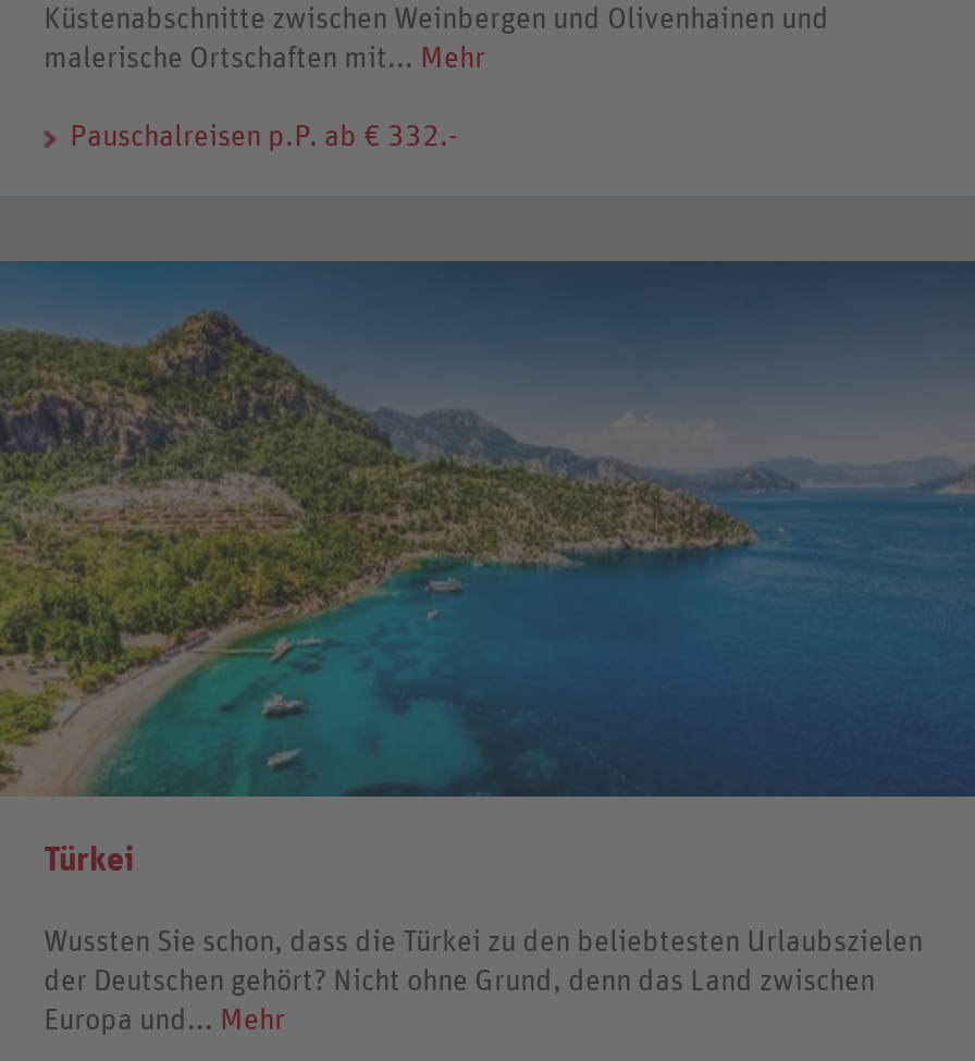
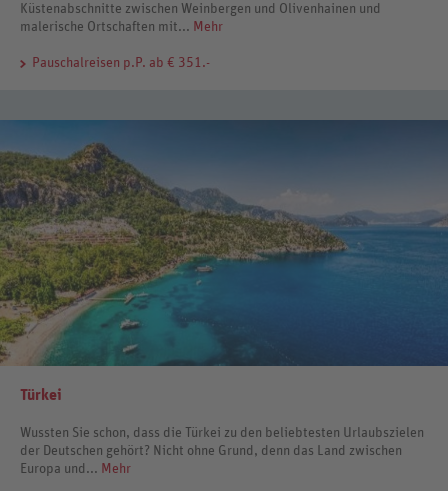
[70,123,457,153] Pauschalreisen p.P. ab € 332.- -> [32,56,210,70] Pauschalreisen p.P. ab € 351.-

